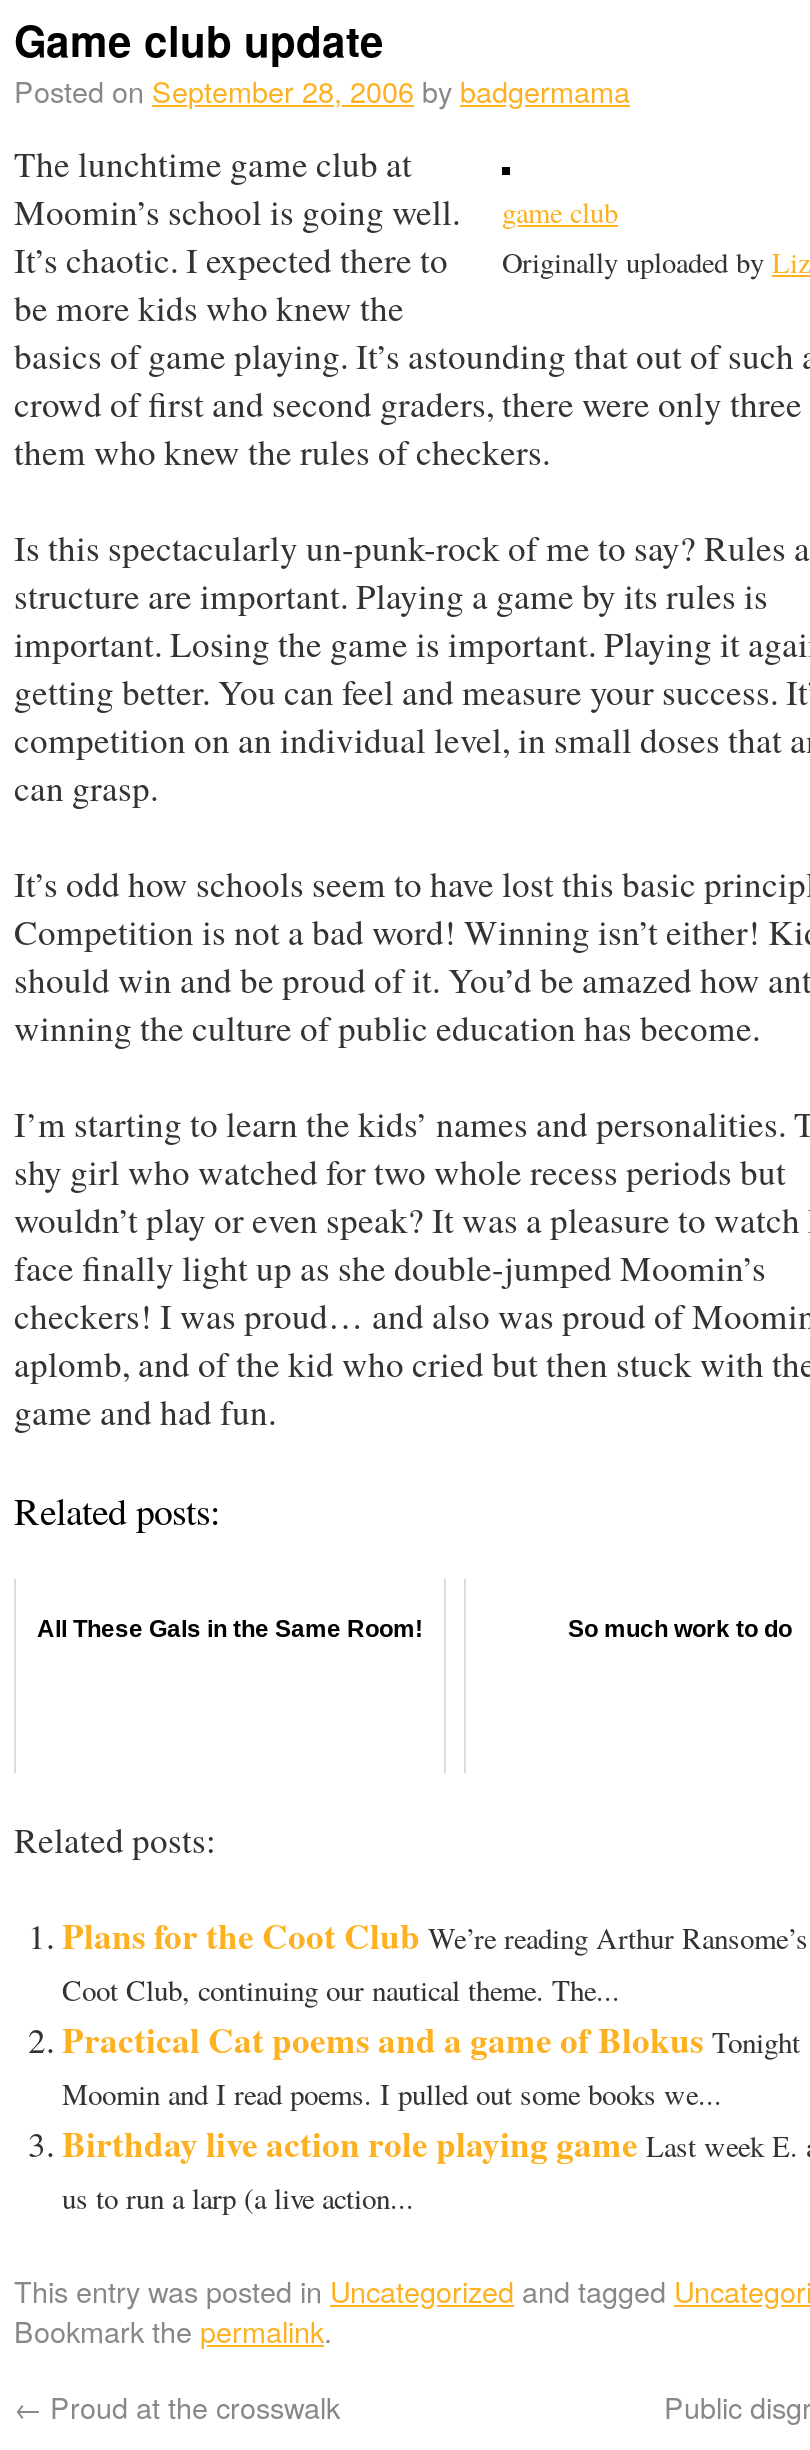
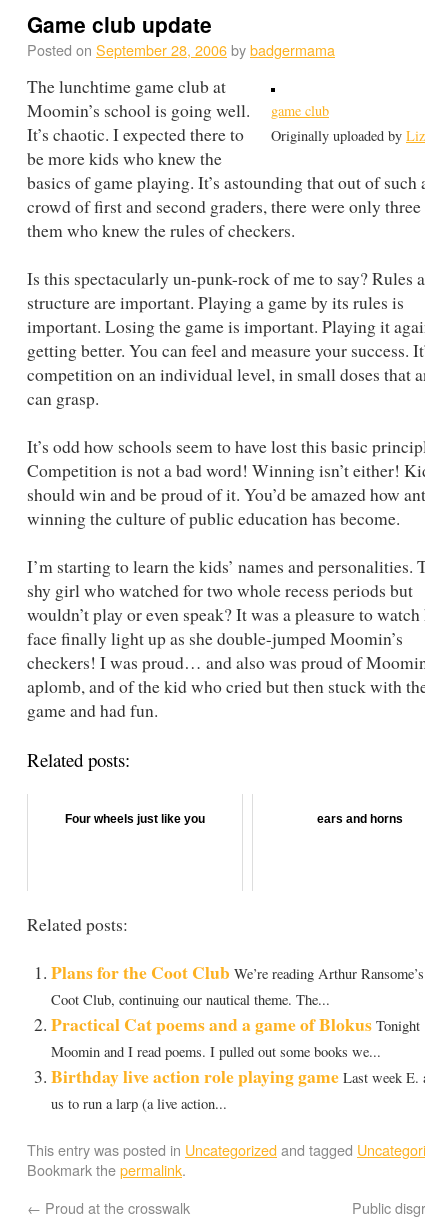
[37,1615,792,1643] All These Gals in the Same Room! | So much work to do -> [65,812,403,826] Four wheels just like you | ears and horns

